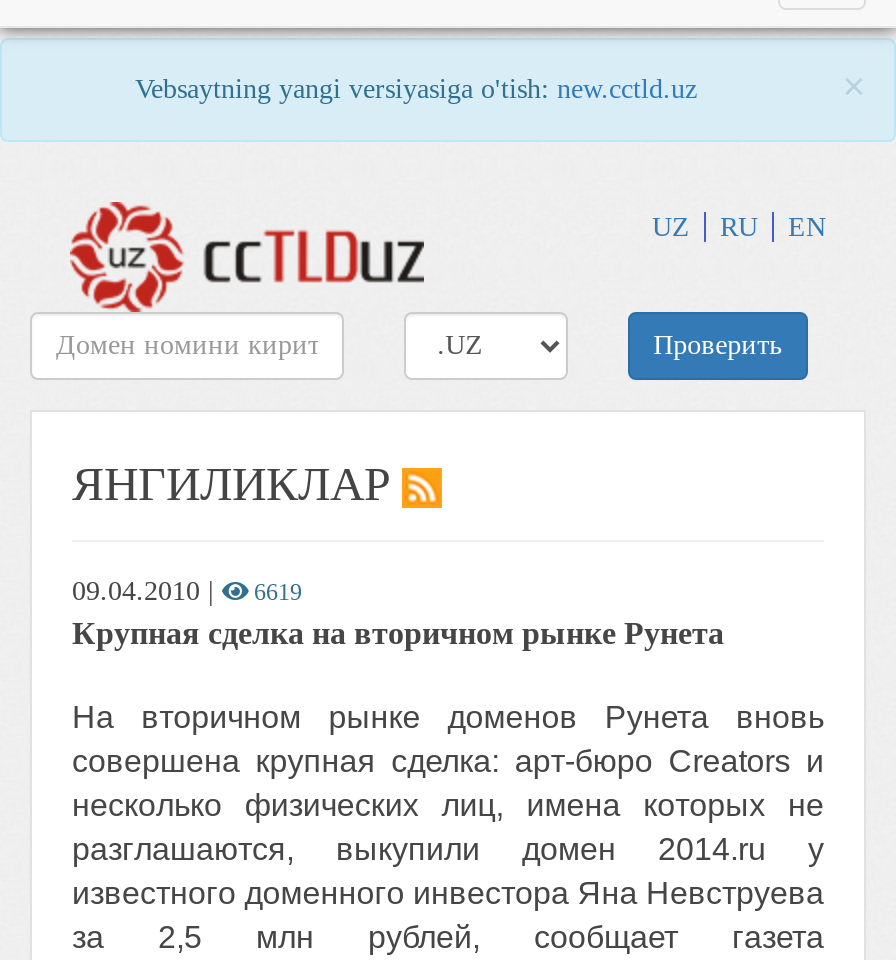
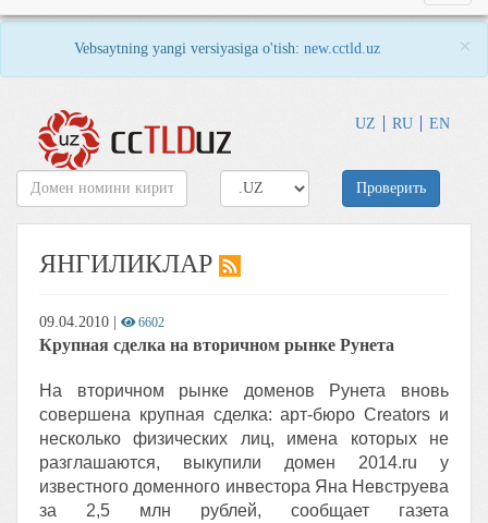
[248,578,302,606] 6619 -> [135,315,164,330] 6602

